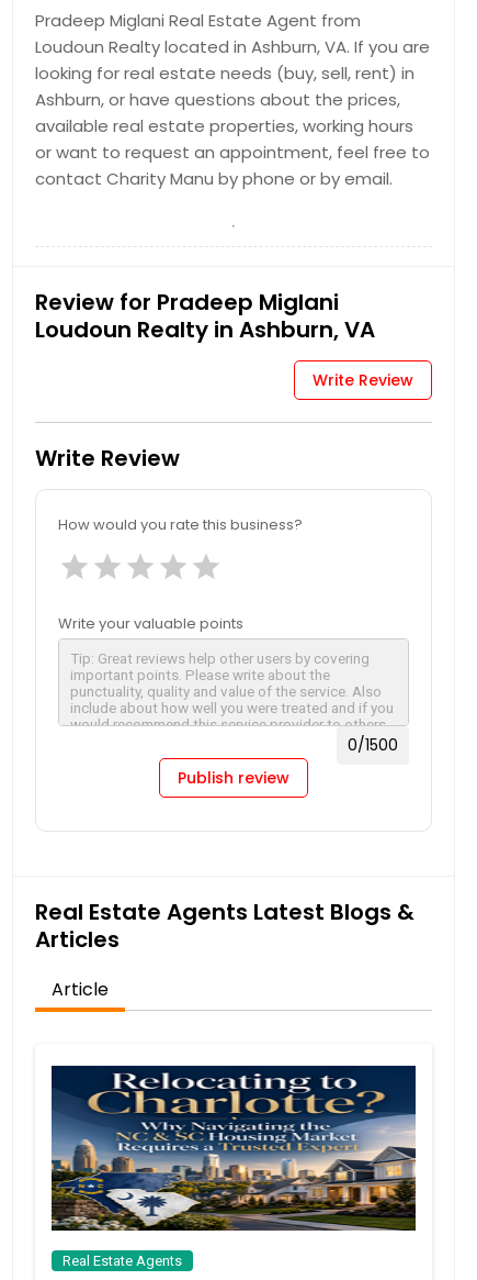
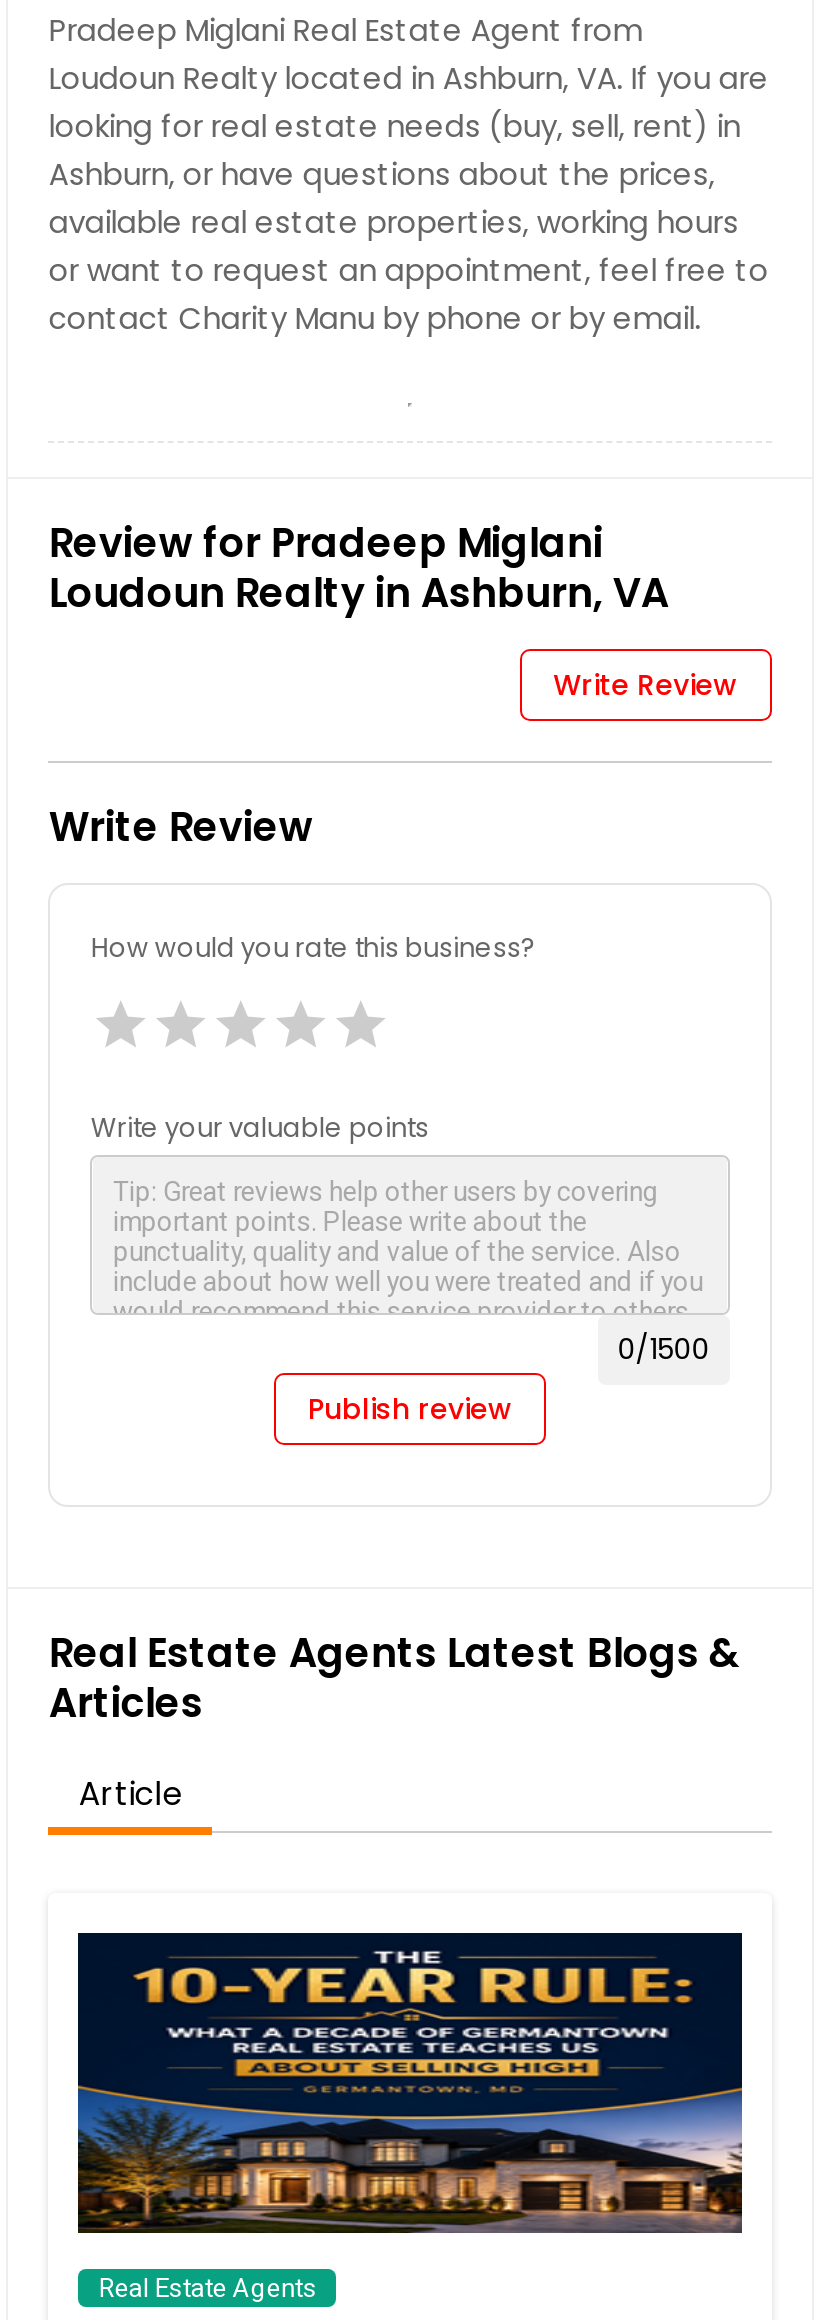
[50,1071,417,1232] [image] -> [76,1945,744,2233] [image]

